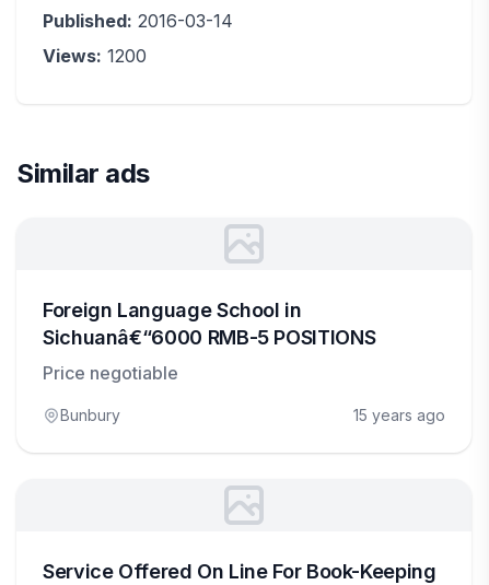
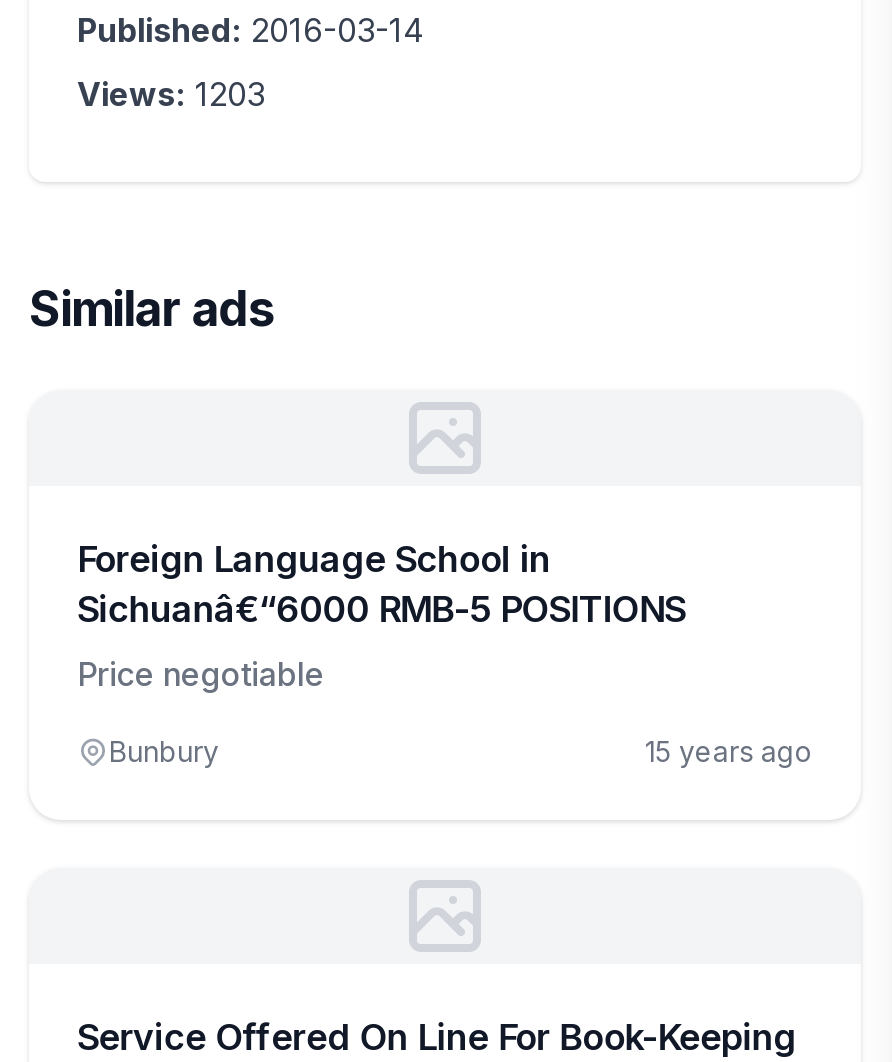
[43,45,147,67] Views: 1200 -> [77,74,265,114] Views: 1203

